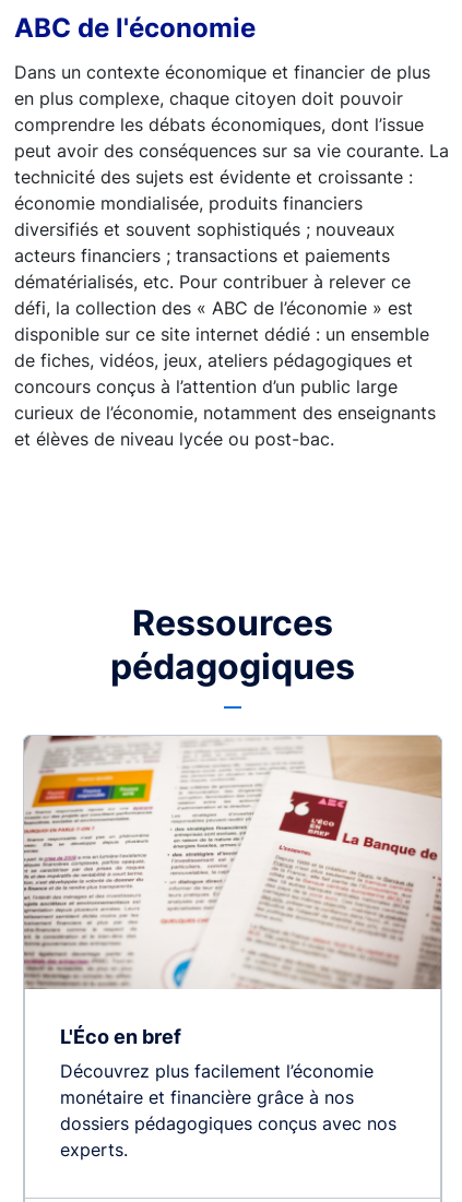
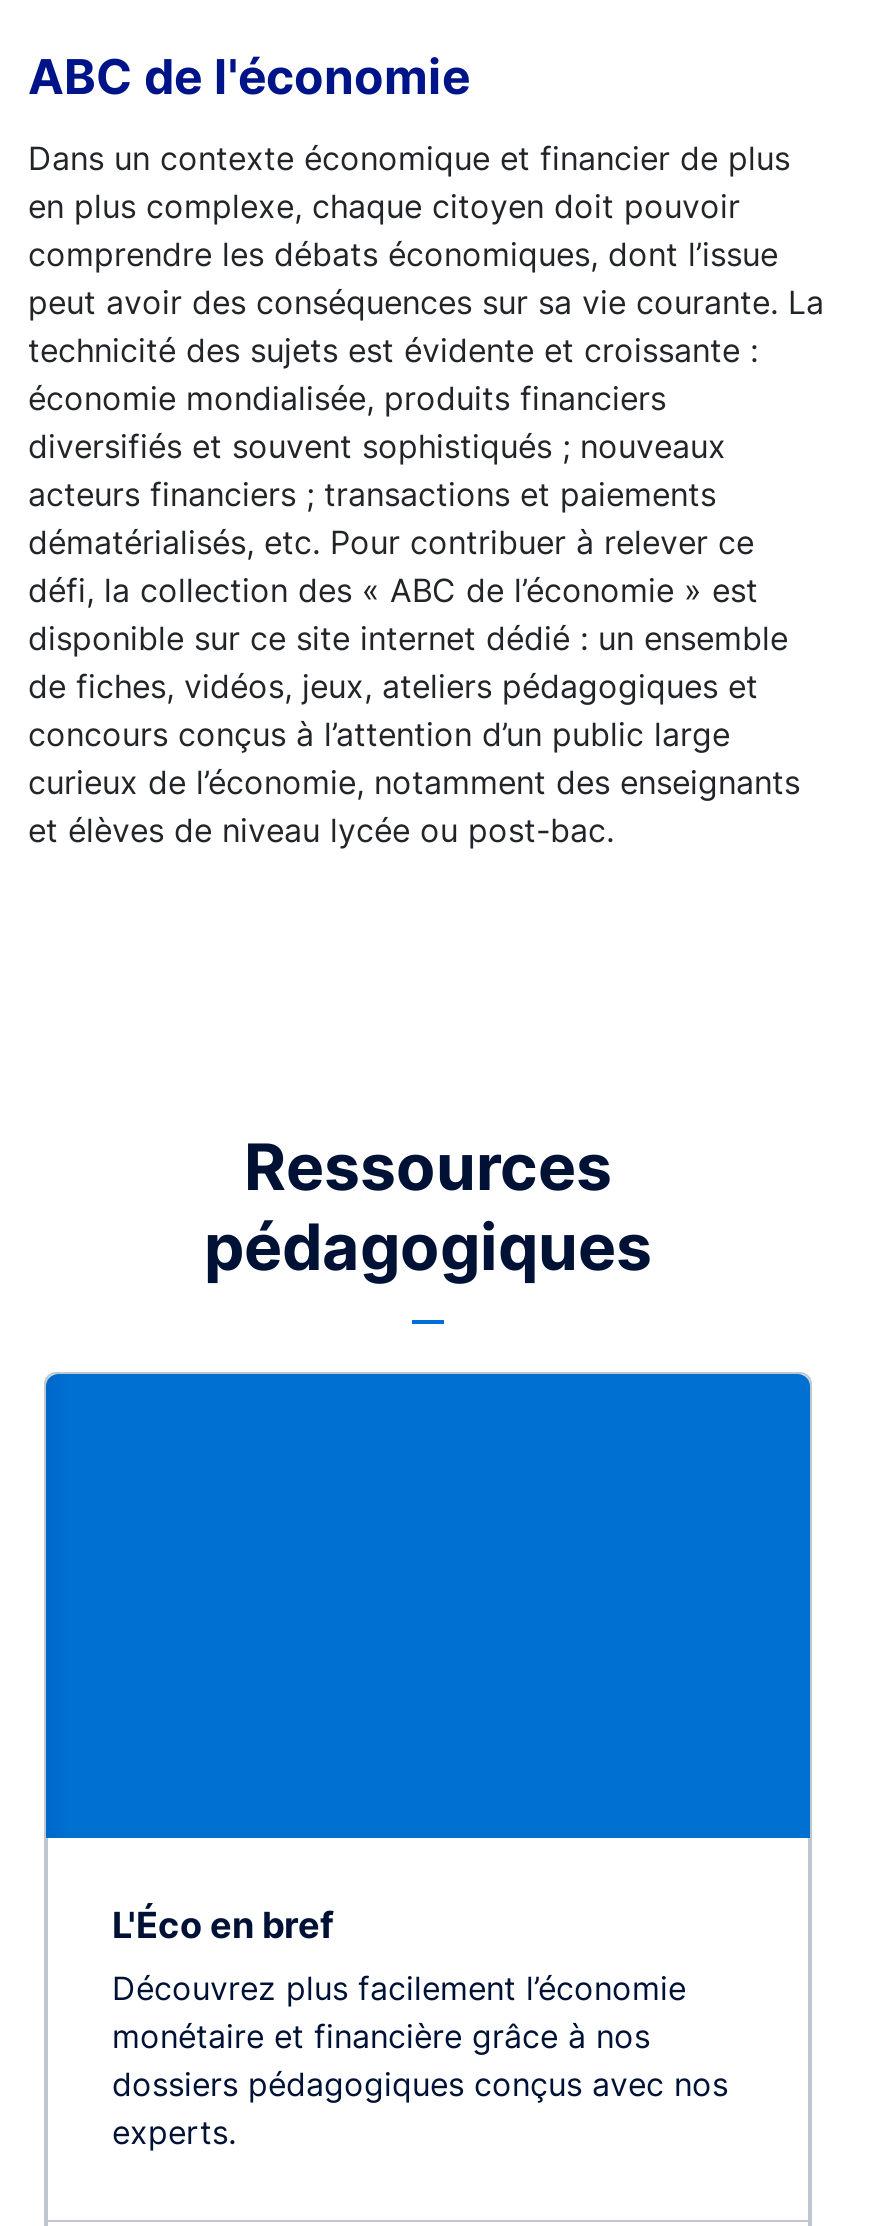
[23,735,442,990] [image] -> none

